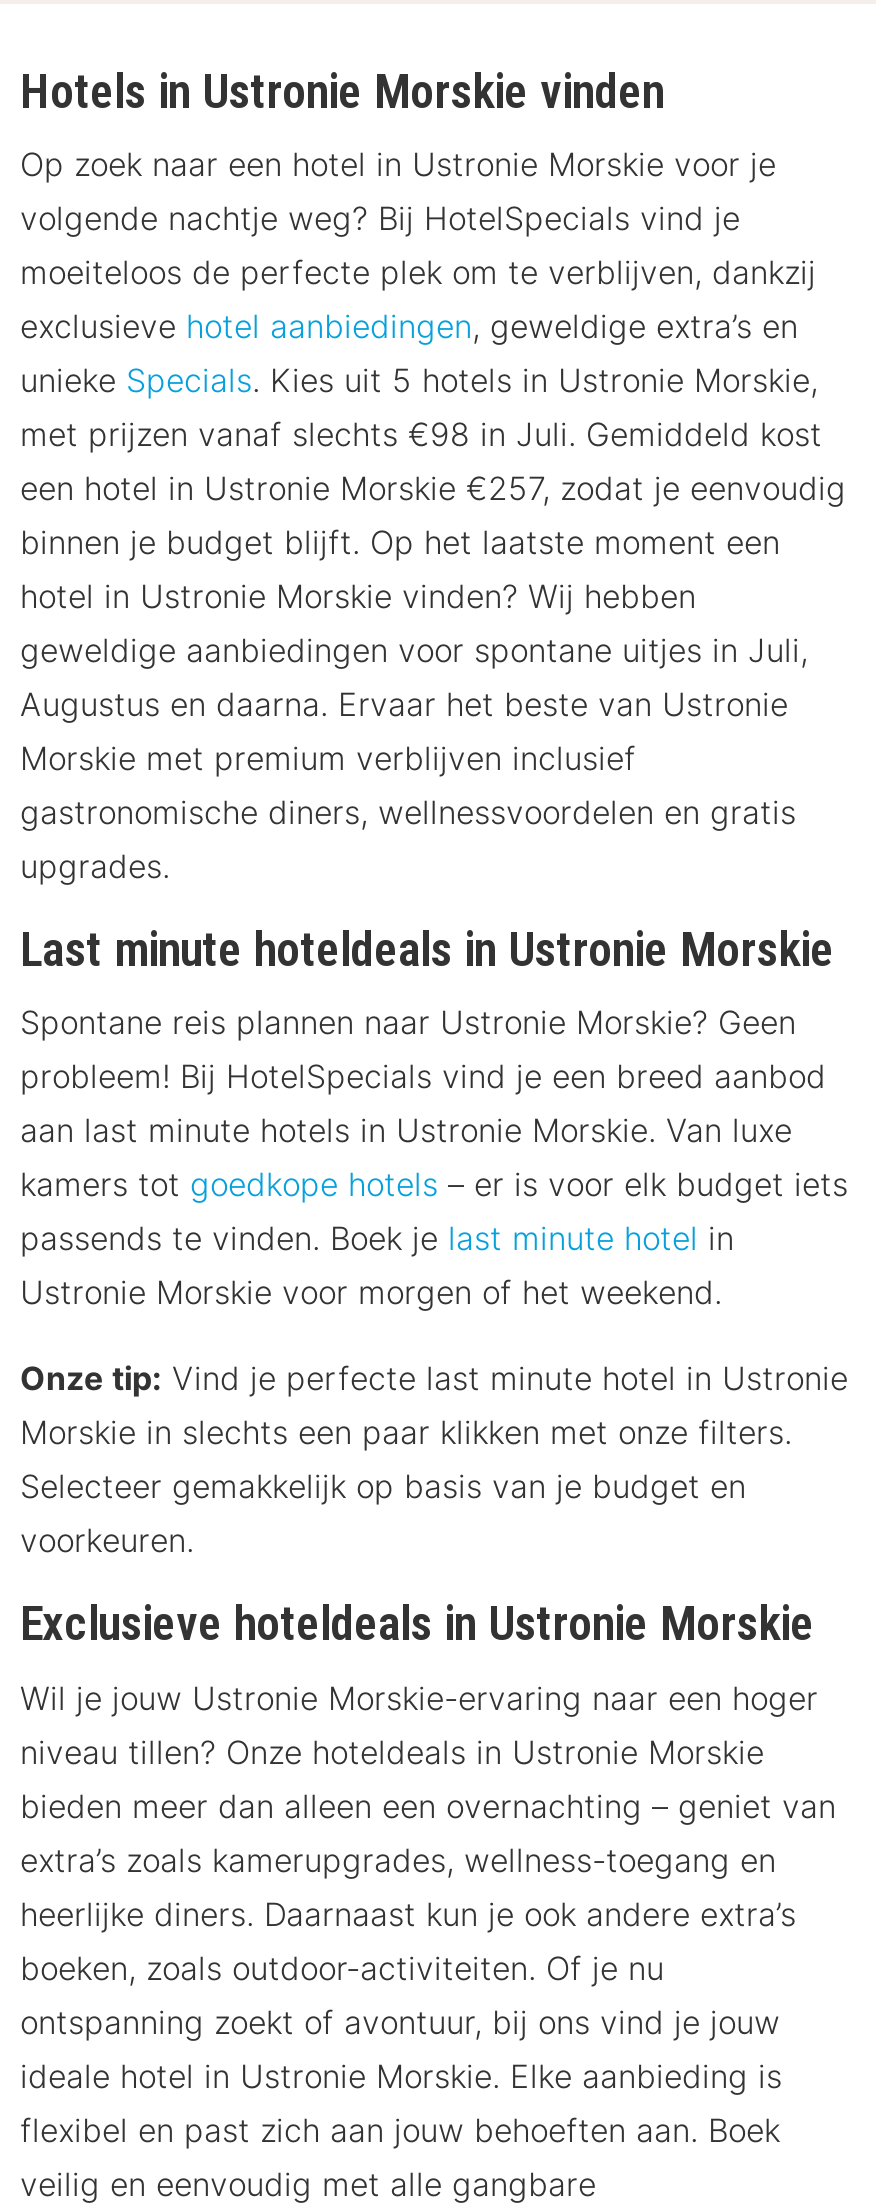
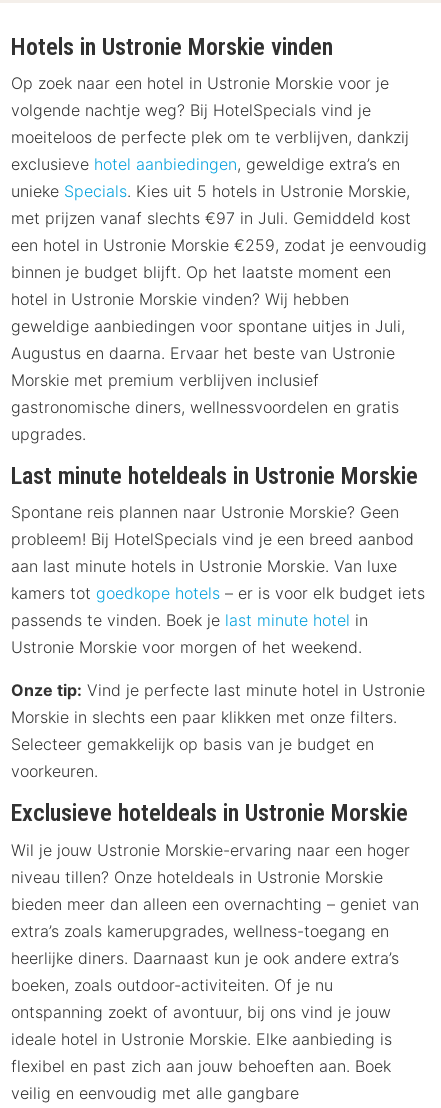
[20,414,822,454] met prijzen vanaf slechts €98 in Juli. Gemiddeld kost -> [11,208,411,228] met prijzen vanaf slechts €97 in Juli. Gemiddeld kost
[20,468,846,508] een hotel in Ustronie Morskie €257, zodat je eenvoudig -> [11,235,427,255] een hotel in Ustronie Morskie €259, zodat je eenvoudig

